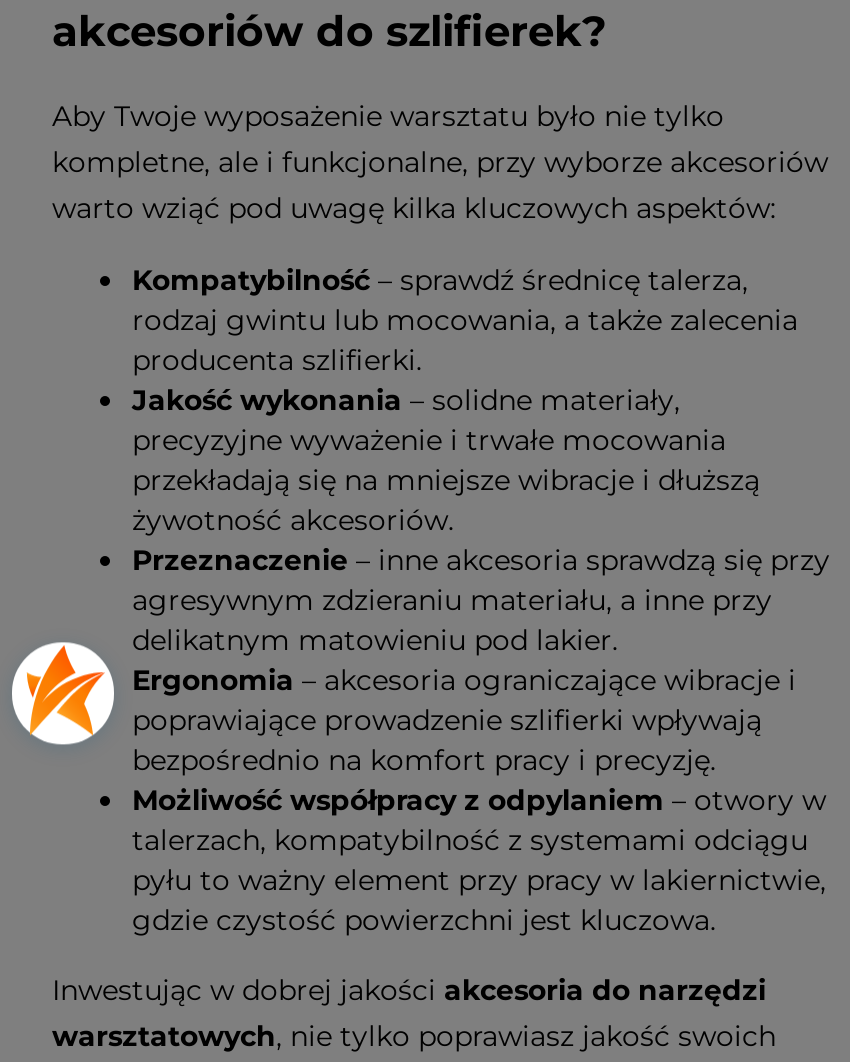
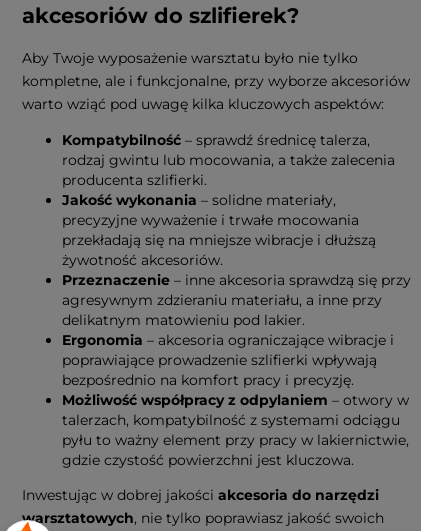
[10,640,116,746] [image] -> none

